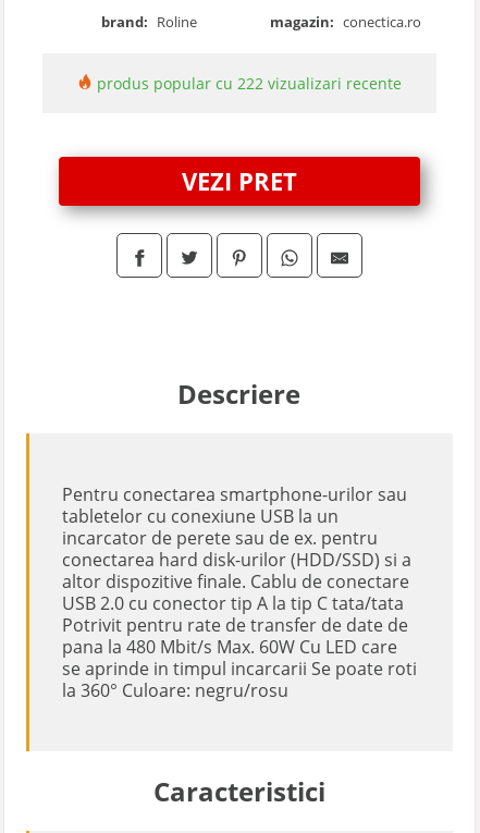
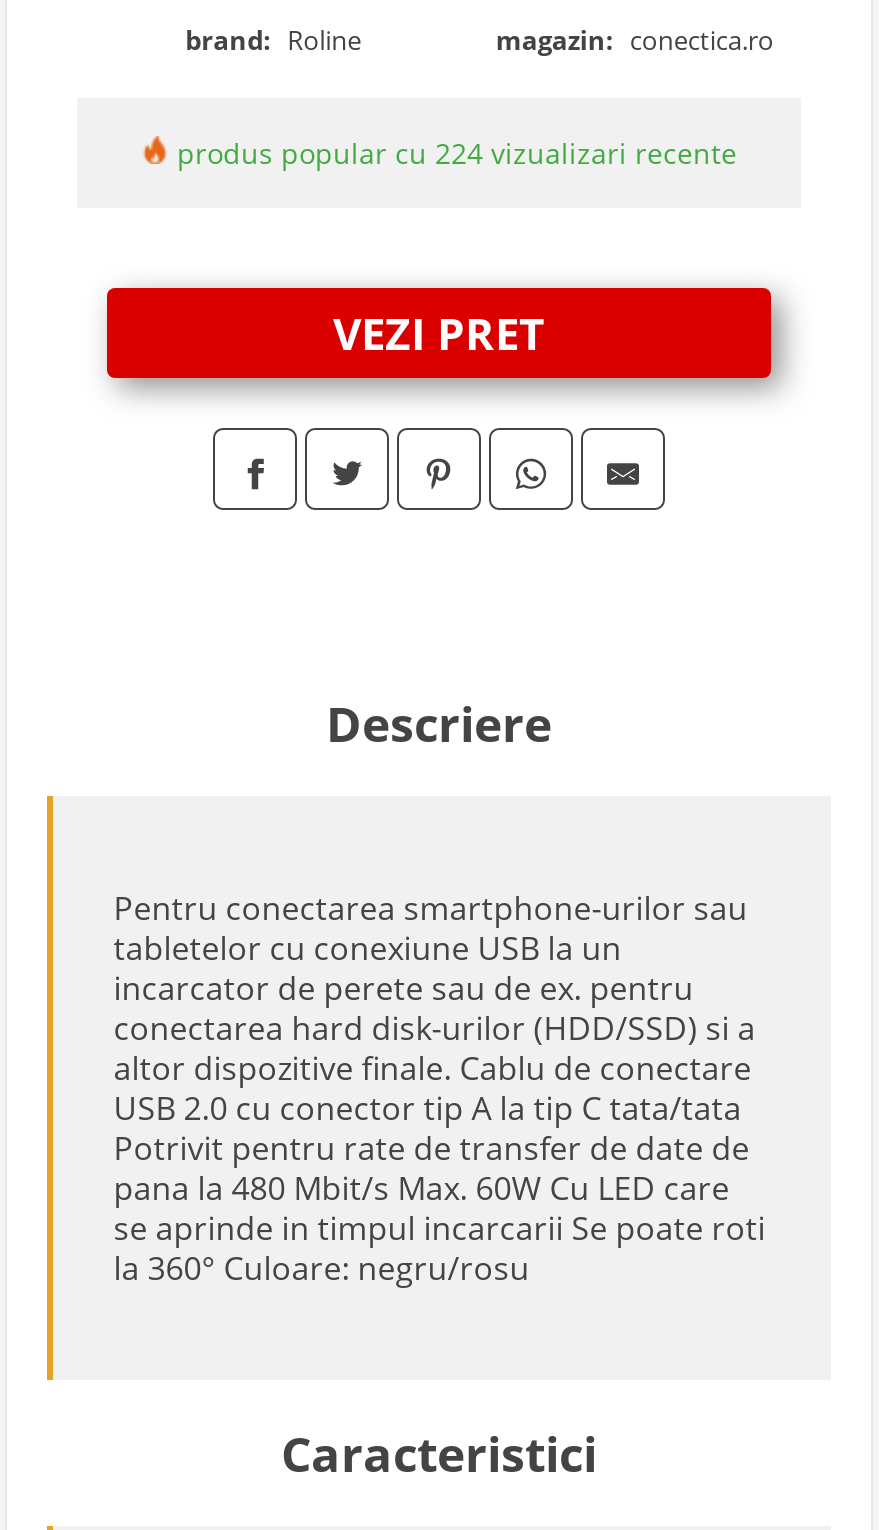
[93,73,402,94] produs popular cu 222 vizualizari recente -> [169,134,737,172] produs popular cu 224 vizualizari recente

